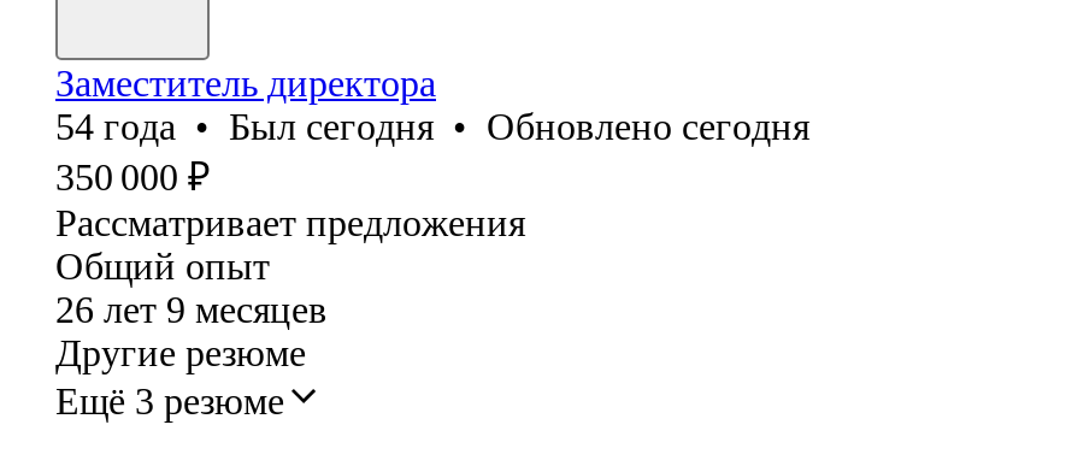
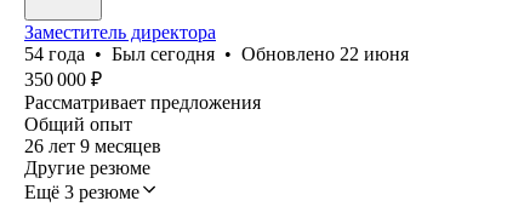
[55,106,809,147] 54 года • Был сегодня • Обновлено сегодня -> [24,43,409,64] 54 года • Был сегодня • Обновлено 22 июня

